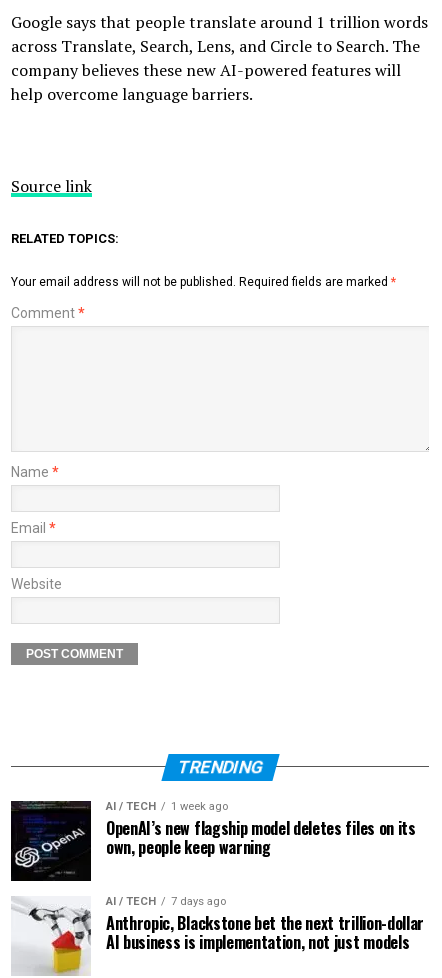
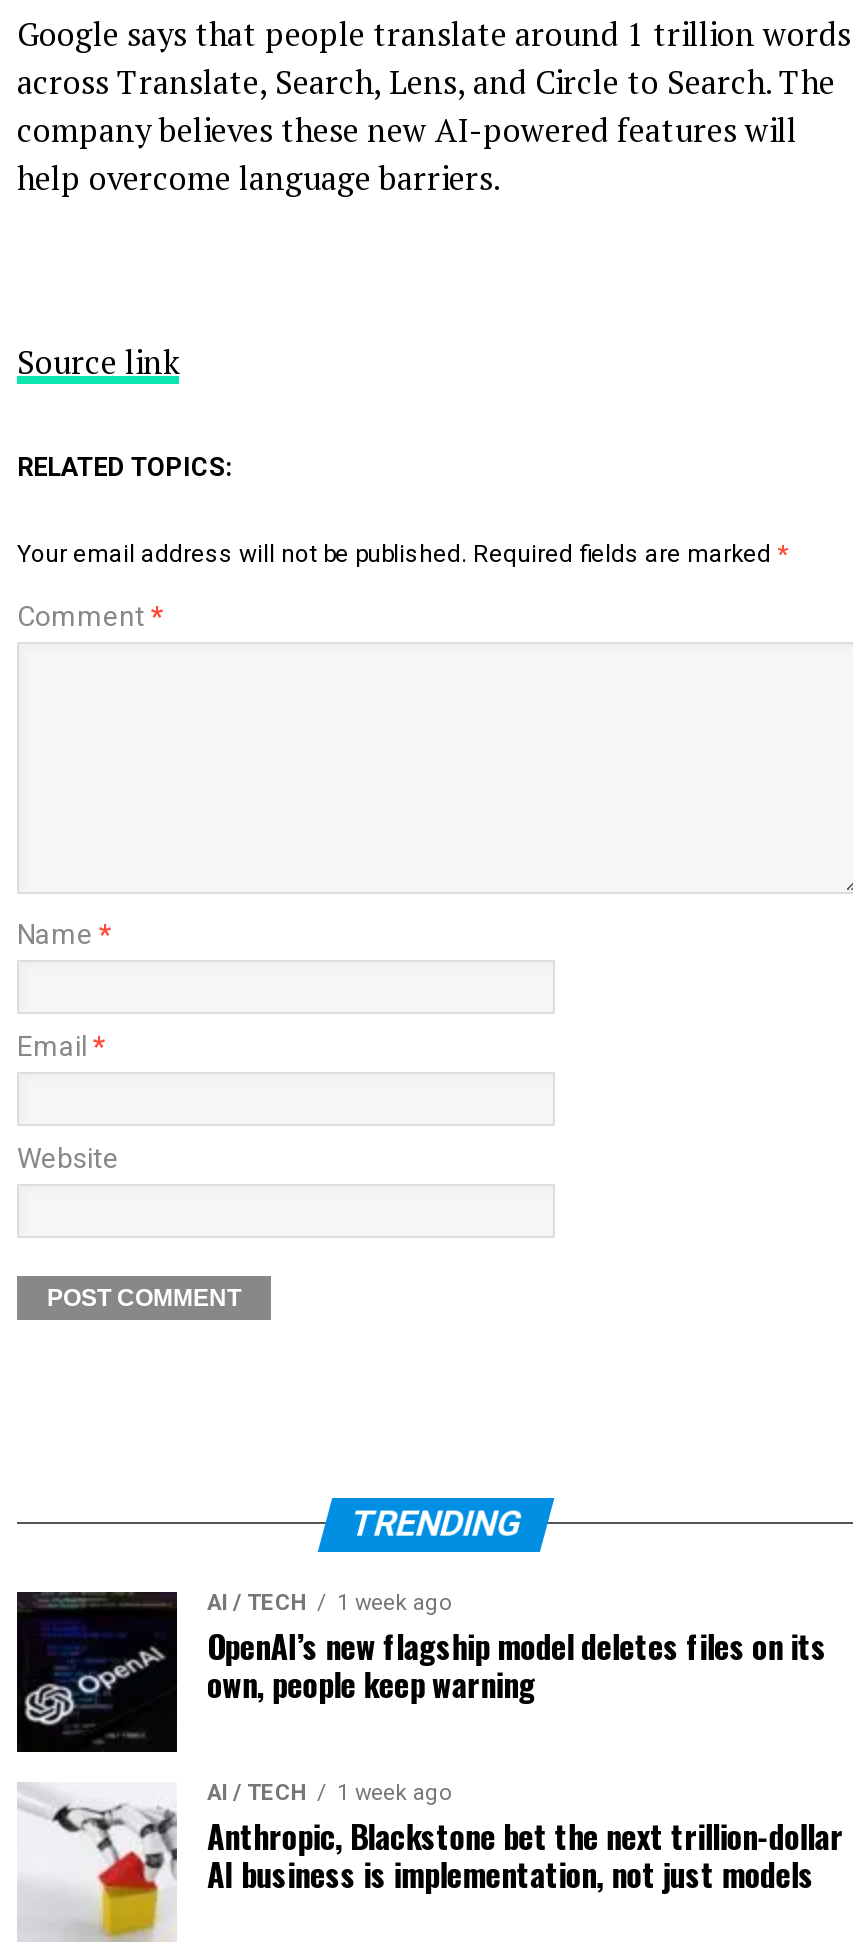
[106,895,226,908] AI / TECH 7 days ago -> [207,1780,451,1806] AI / TECH 1 week ago

